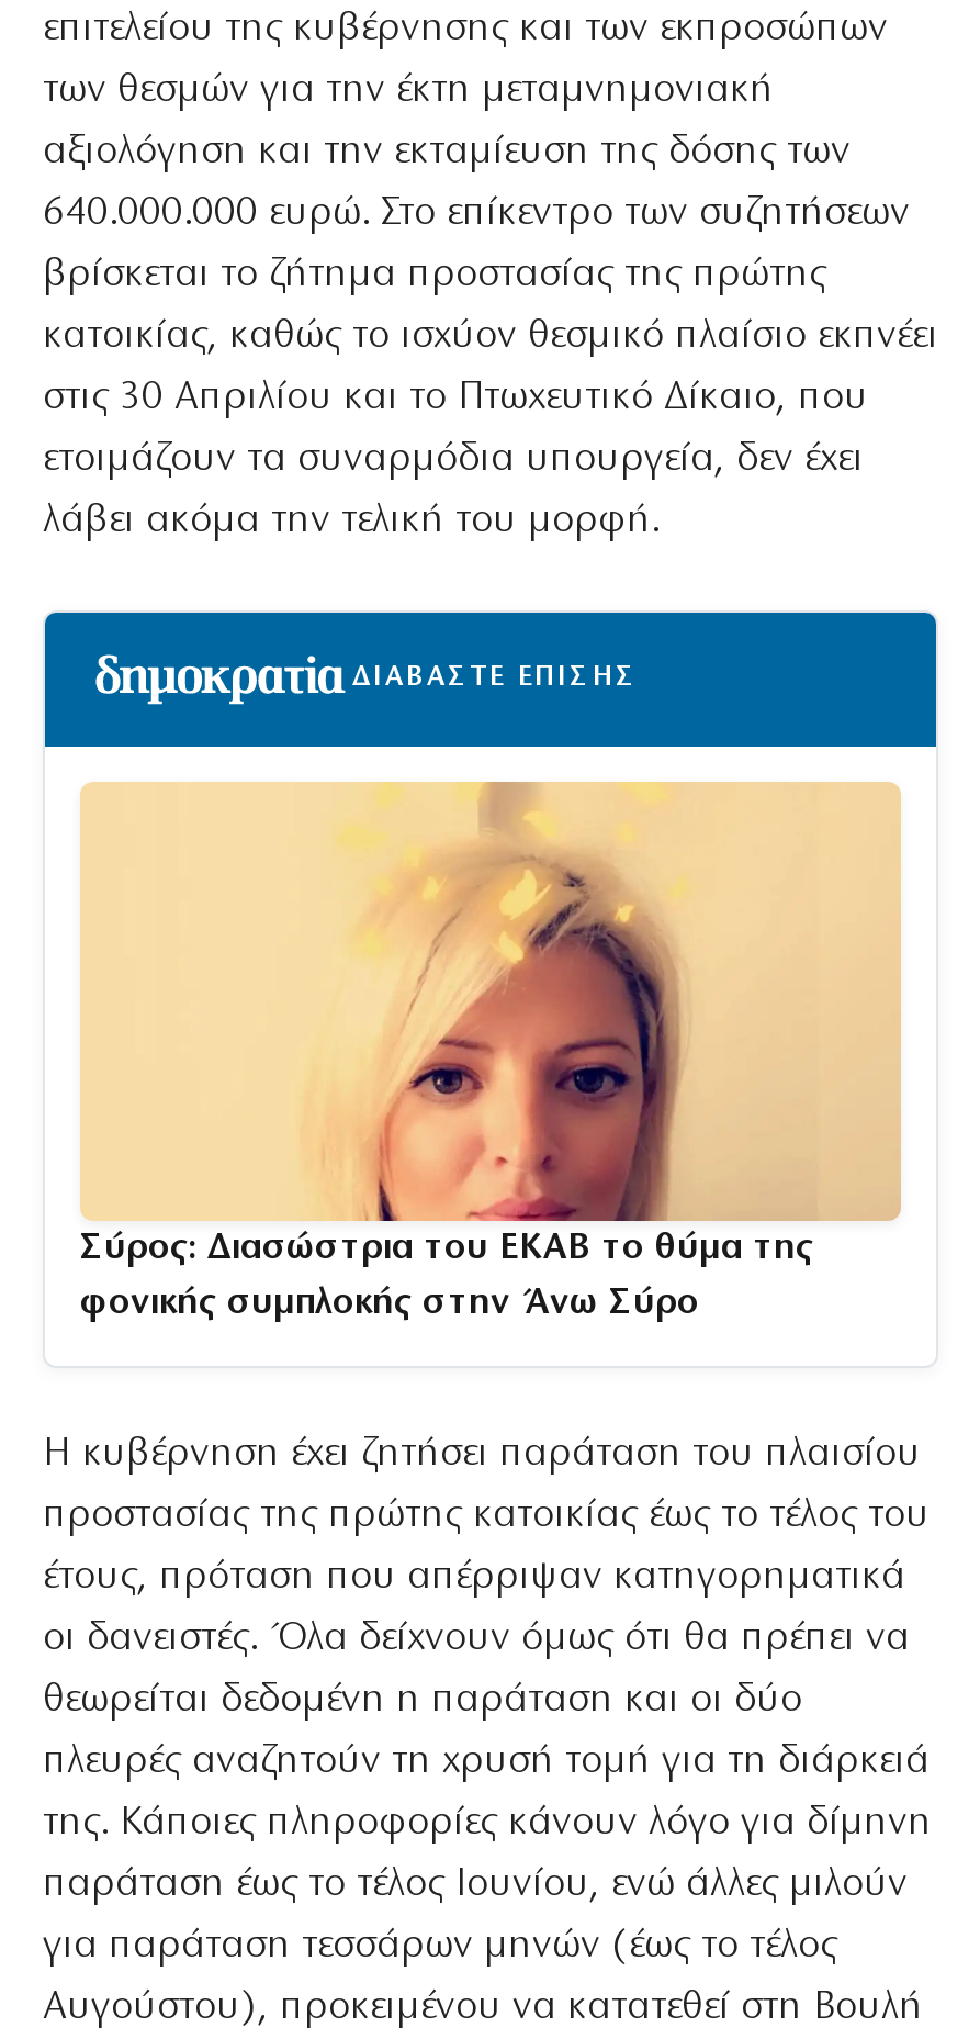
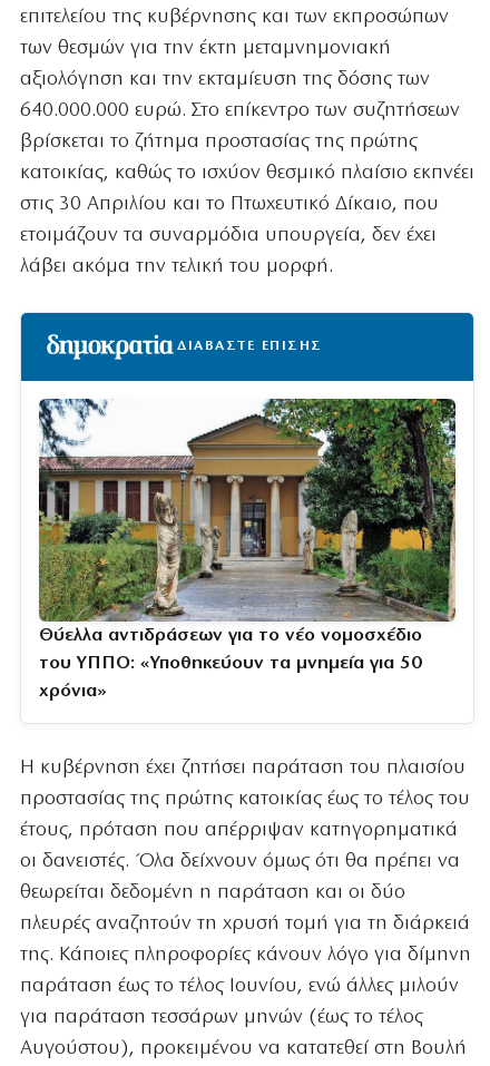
[80,780,901,1321] [image] | Σύρος: Διασώστρια του ΕΚΑΒ το θύμα της | φονικής συμπλοκής στην Άνω Σύρο -> [38,398,457,700] [image] | Θύελλα αντιδράσεων για το νέο νομοσχέδιο | του ΥΠΠΟ: «Υποθηκεύουν τα μνημεία για 50 | χρόνια»

